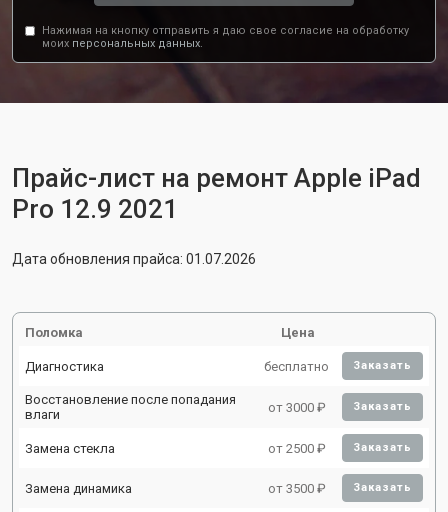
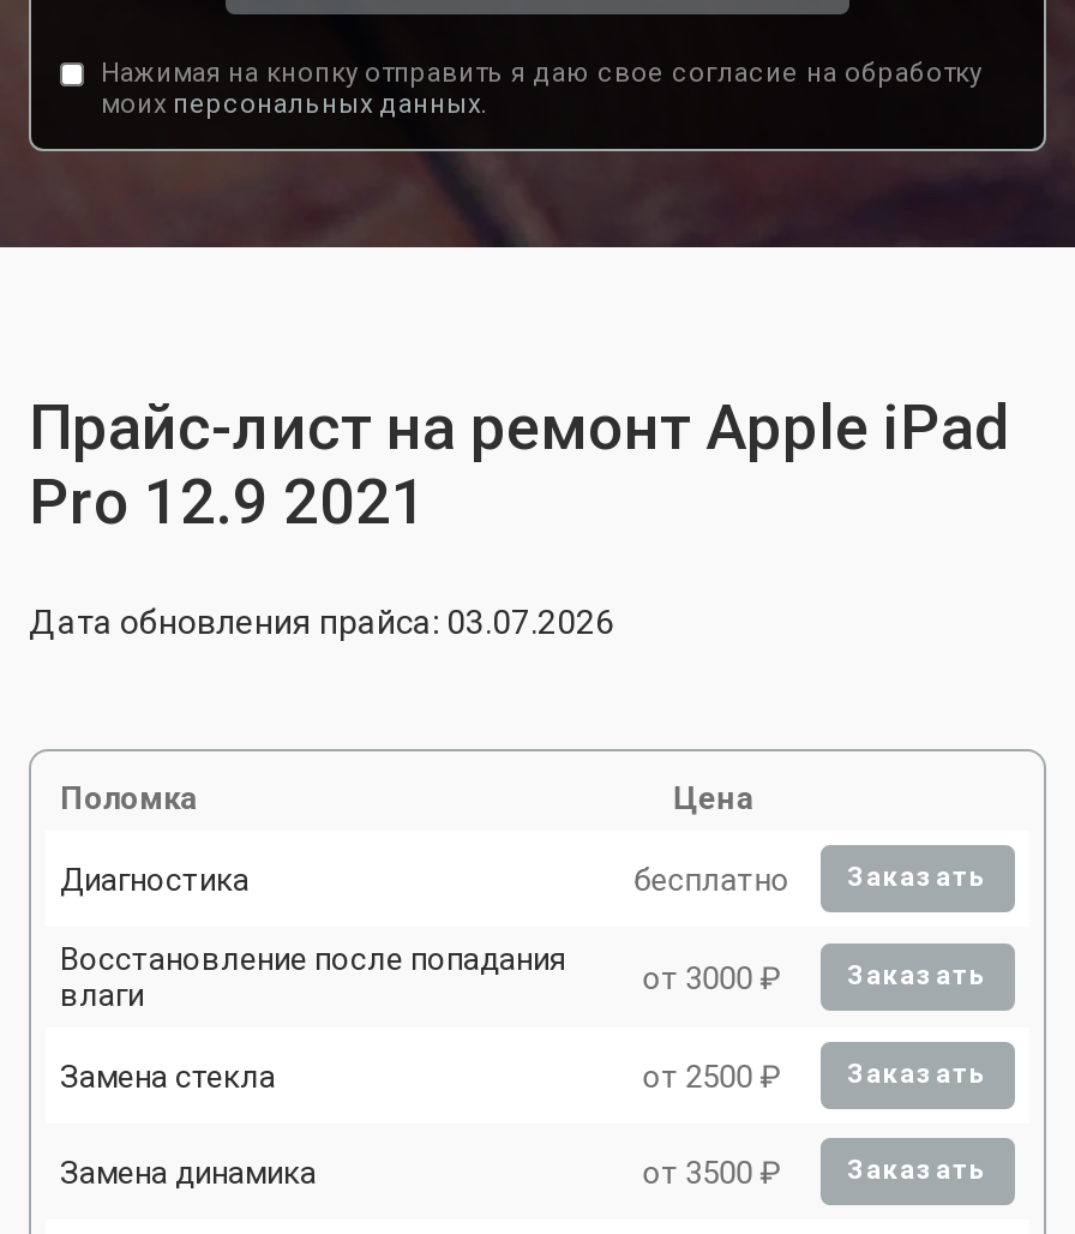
[12,251,256,267] Дата обновления прайса: 01.07.2026 -> [29,603,614,641] Дата обновления прайса: 03.07.2026

